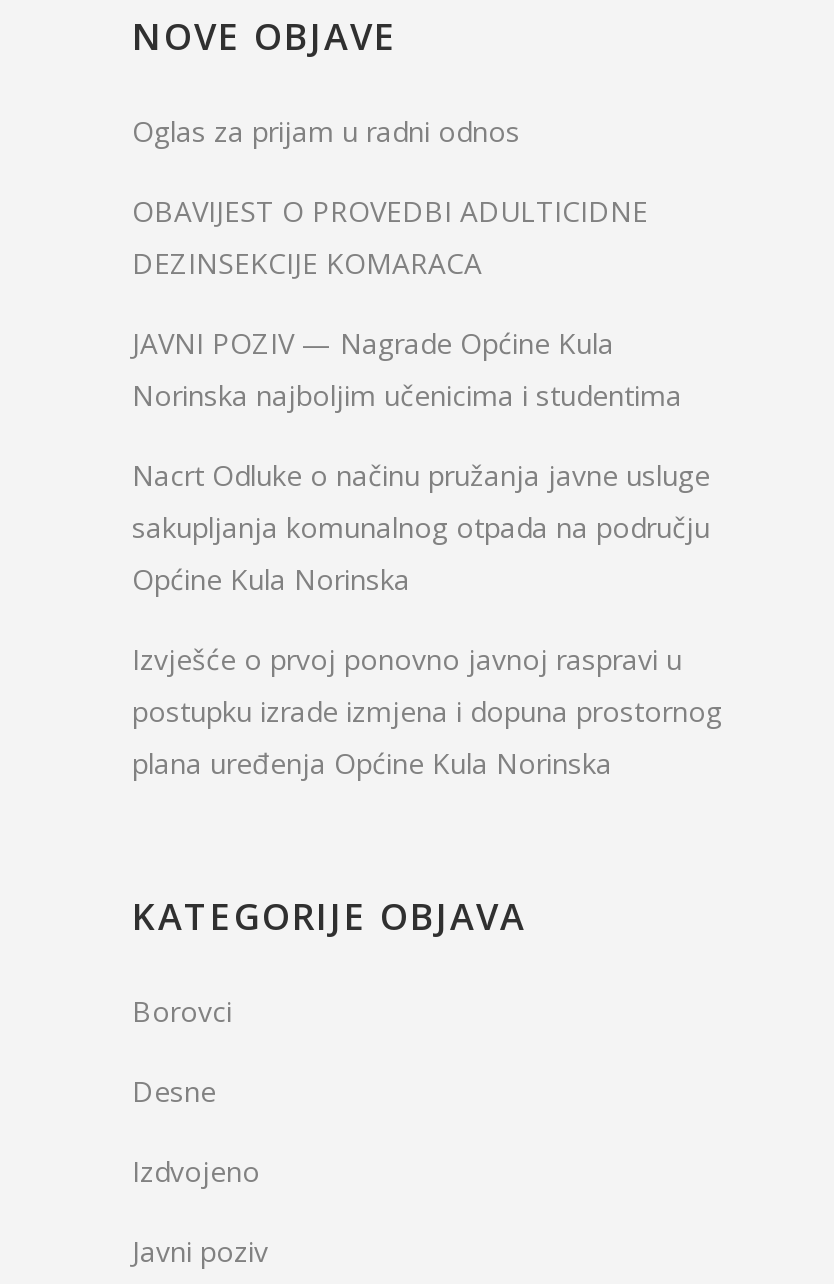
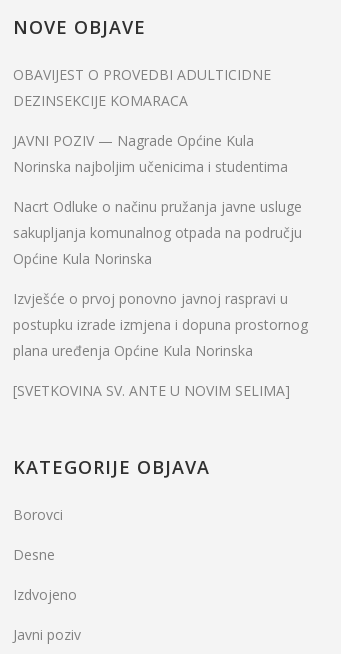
[132,112,520,150] Oglas za prijam u radni odnos -> none
moved [132,192,722,782] -> [13,65,308,360]: OBAVIJEST O PROVEDBI ADULTICIDNE | DEZINSEKCIJE KOMARACA | JAVNI POZIV — Nagrade Općine Kula | ... | postupku izrade izmjena i dopuna prostornog | plana uređenja Općine Kula Norinska
none -> [13,381,290,400] [SVETKOVINA SV. ANTE U NOVIM SELIMA]

